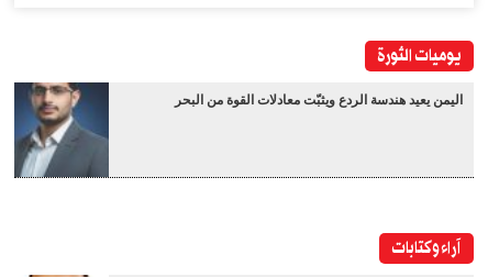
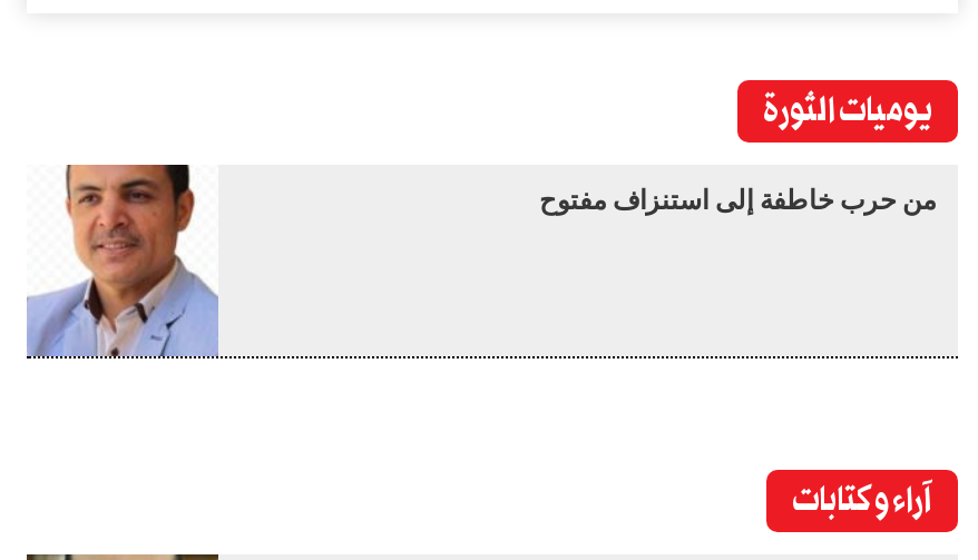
[13,81,110,178] [image] -> [27,161,218,360] [image]
[175,92,463,108] اليمن يعيد هندسة الردع ويثبّت معادلات القوة من البحر -> [539,185,936,217] من حرب خاطفة إلى استنزاف مفتوح

